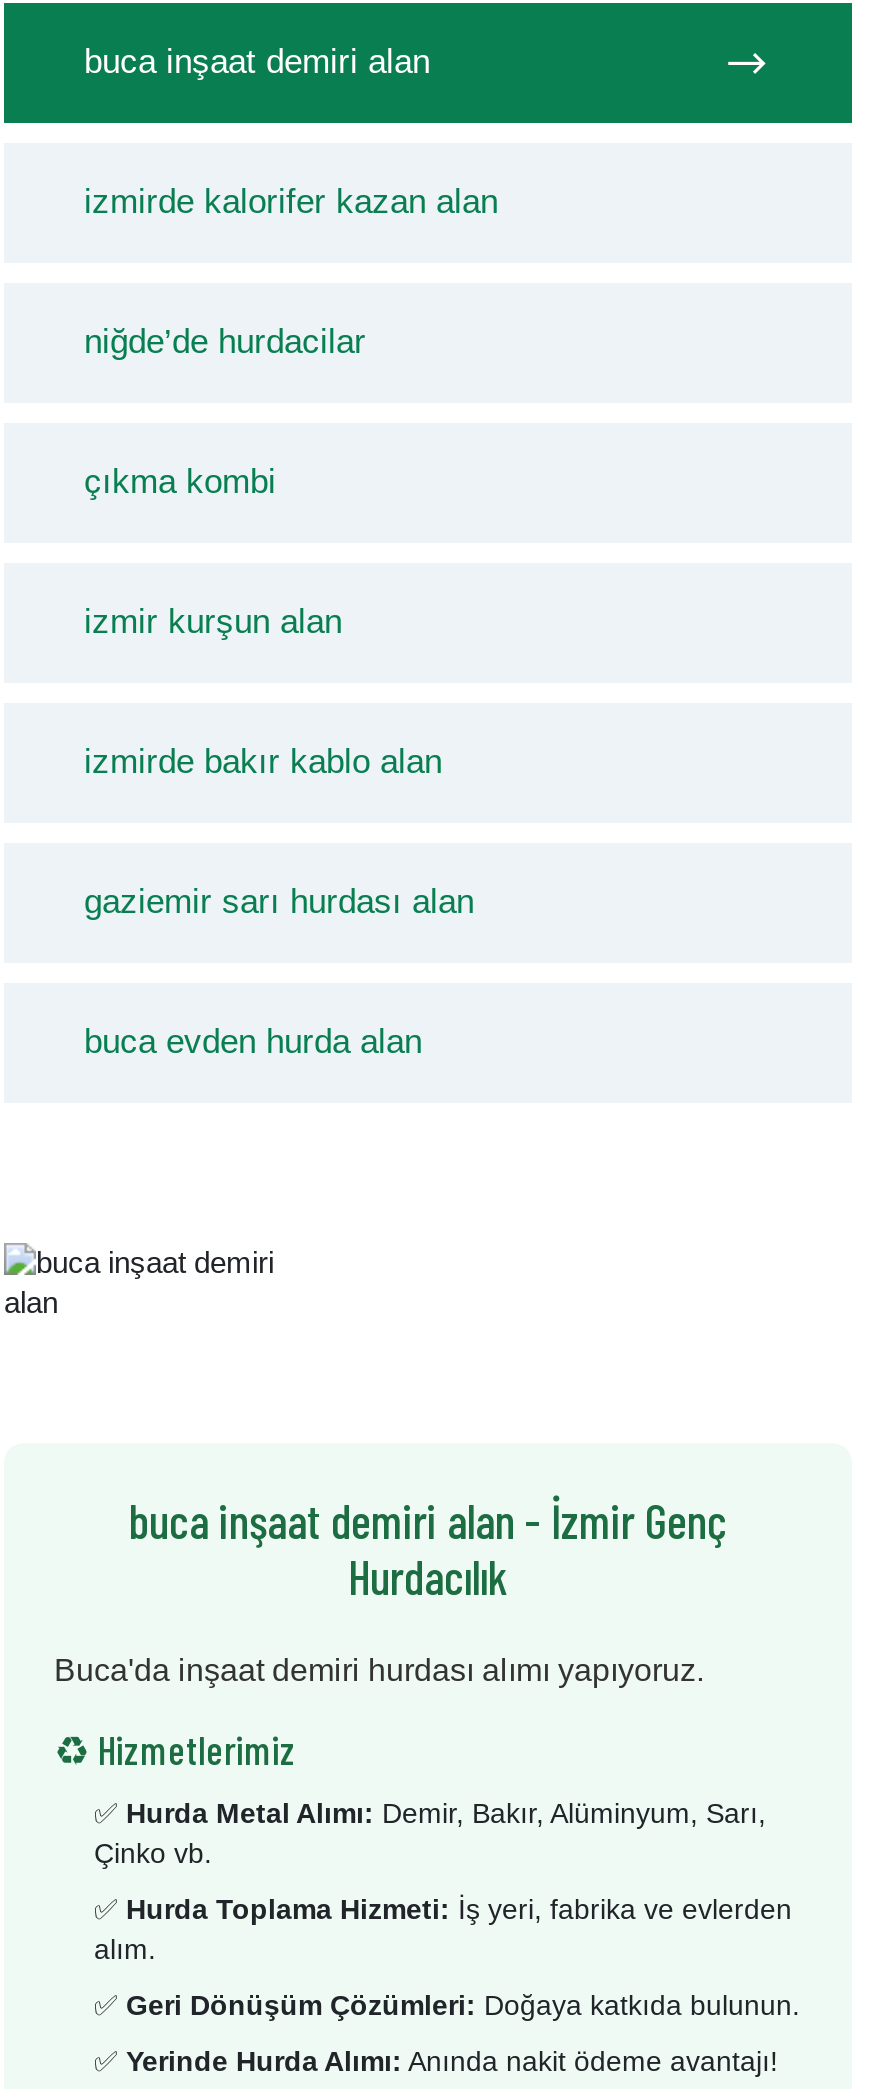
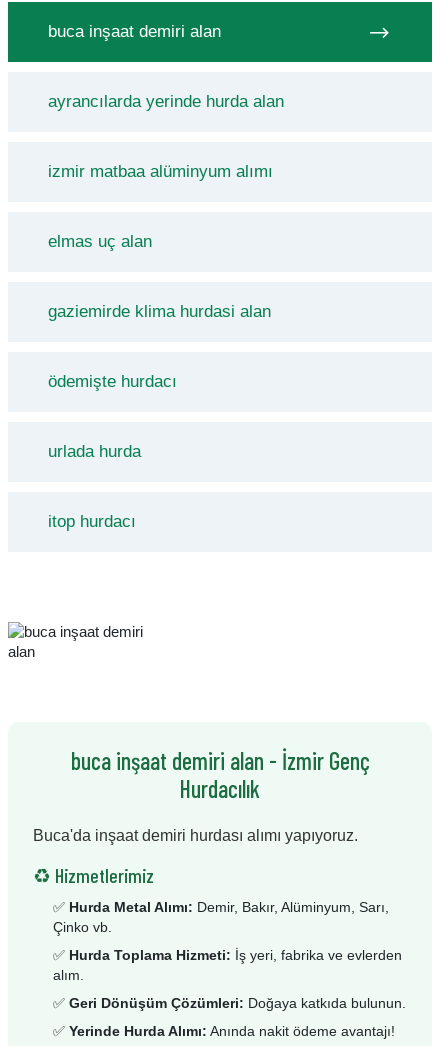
[84,183,498,221] izmirde kalorifer kazan alan -> [48,92,284,111] ayrancılarda yerinde hurda alan
[84,323,366,361] niğde’de hurdacilar -> [48,162,273,181] izmir matbaa alüminyum alımı
[84,463,276,501] çıkma kombi -> [48,232,152,251] elmas uç alan
[84,603,342,641] izmir kurşun alan -> [48,302,271,321] gaziemirde klima hurdasi alan
[84,743,442,781] izmirde bakır kablo alan -> [48,372,177,391] ödemişte hurdacı
[84,883,474,921] gaziemir sarı hurdası alan -> [48,442,141,461] urlada hurda
[84,1023,422,1061] buca evden hurda alan -> [48,512,136,531] itop hurdacı

